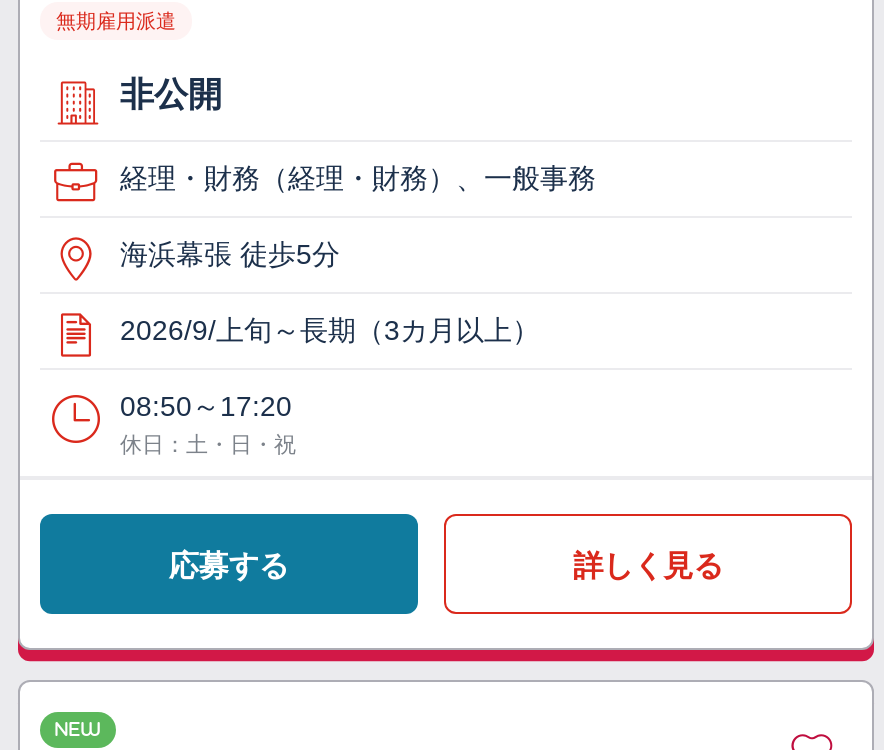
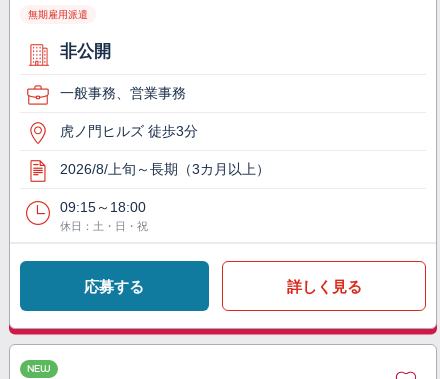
[120,163,596,195] 経理・財務（経理・財務）、一般事務 -> [60,85,186,101] 一般事務、営業事務
[120,239,340,271] 海浜幕張 徒歩5分 -> [60,123,198,139] 虎ノ門ヒルズ 徒歩3分
[120,315,540,347] 2026/9/上旬～長期（3カ月以上） -> [60,161,270,177] 2026/8/上旬～長期（3カ月以上）
[120,391,292,423] 08:50～17:20 -> [60,199,146,215] 09:15～18:00

